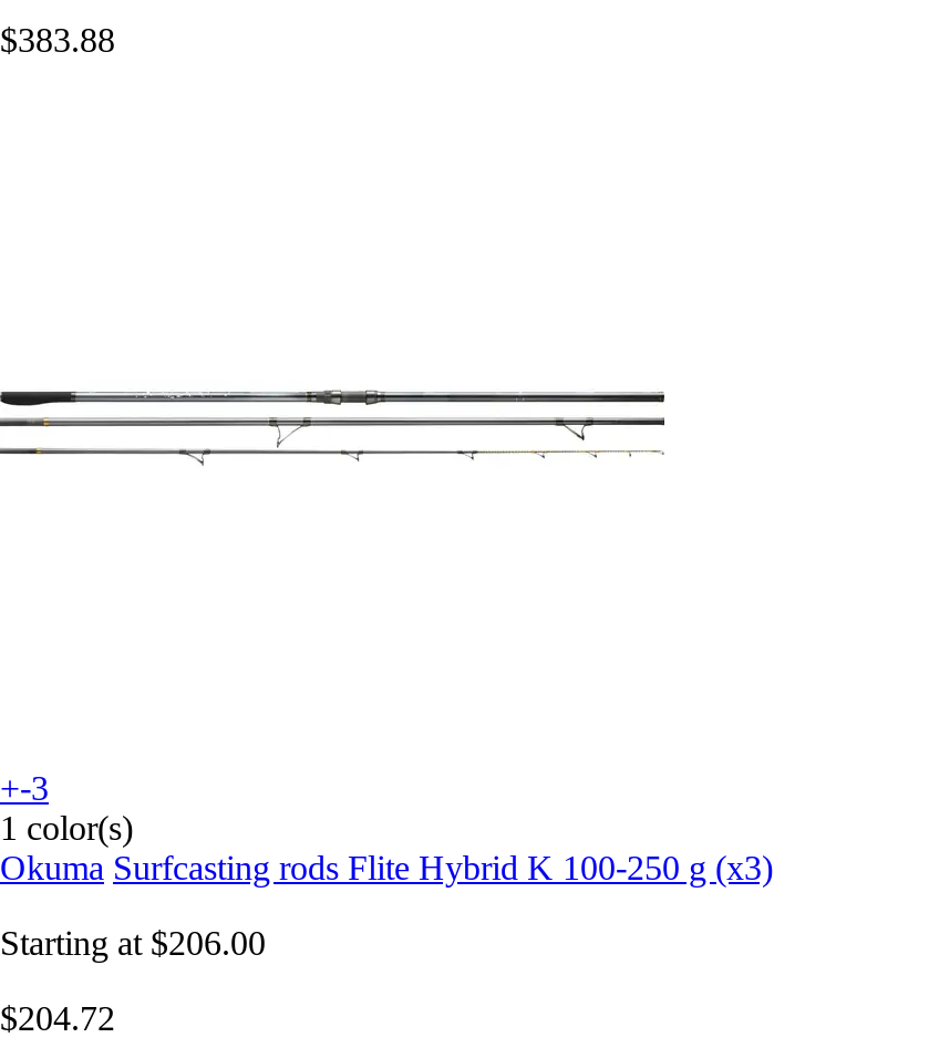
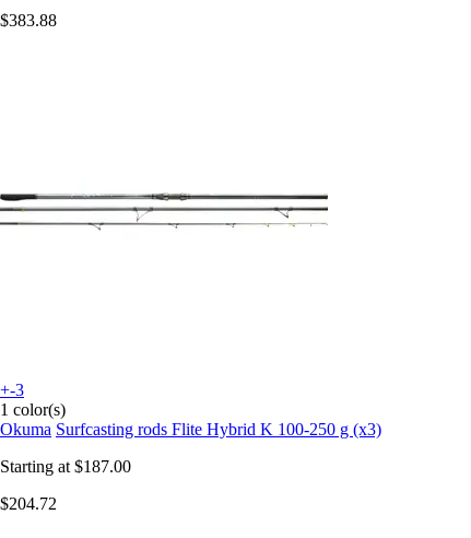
[0,924,266,961] Starting at $206.00 -> [0,457,131,476] Starting at $187.00

